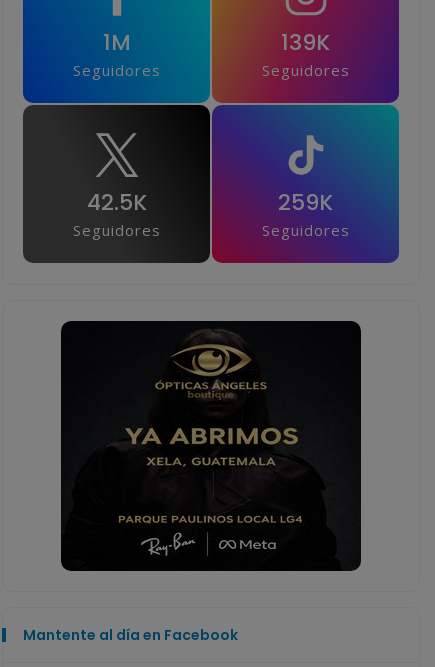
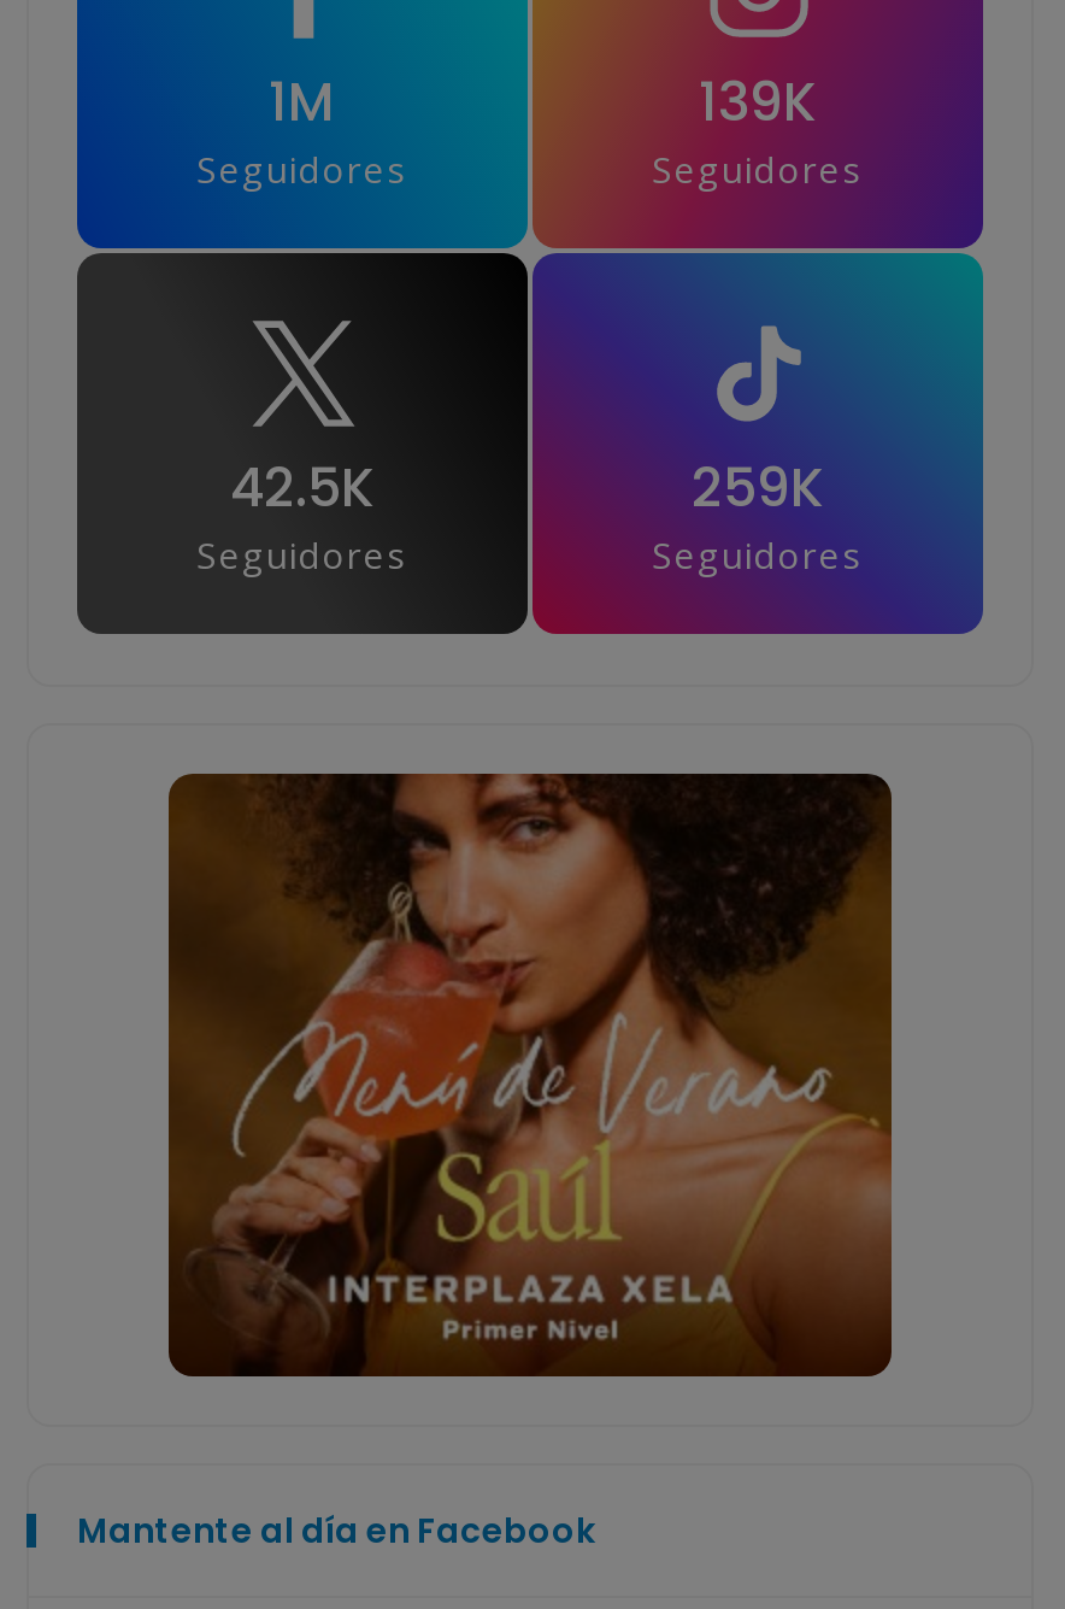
[60,320,362,571] [image] -> [166,771,894,1376] [image]

